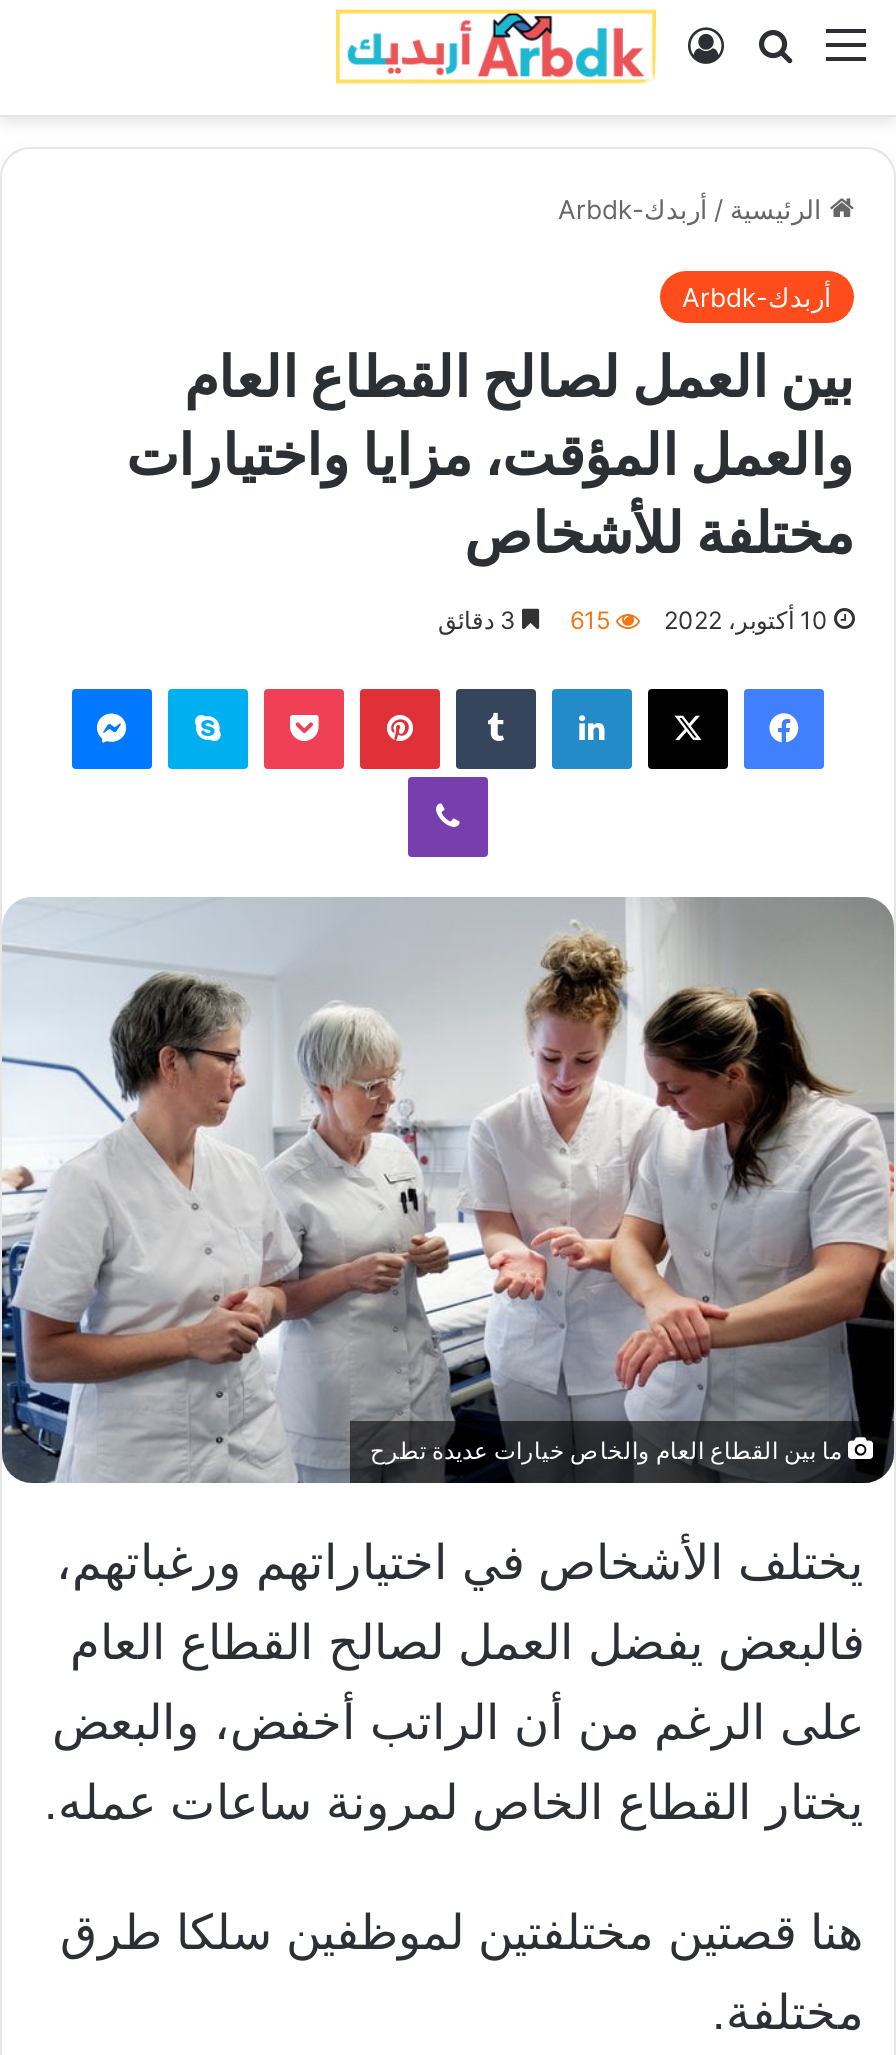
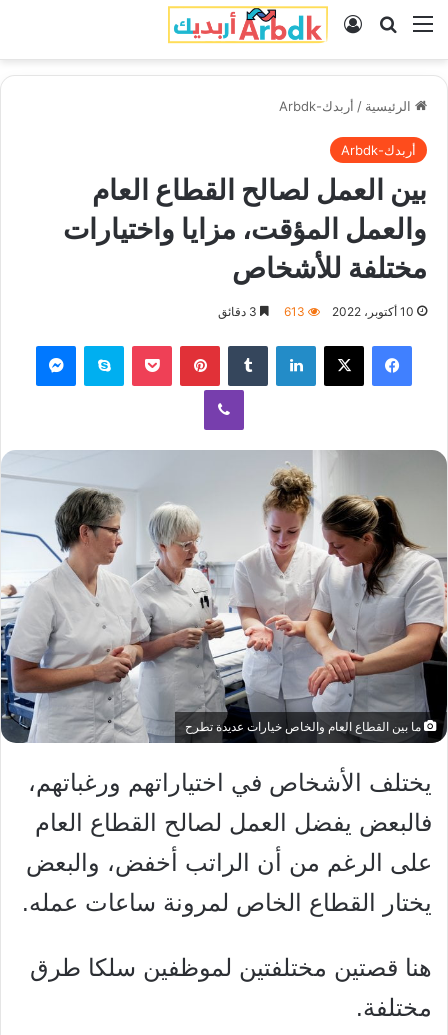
[570,604,610,634] 615 -> [284,304,305,319] 613

